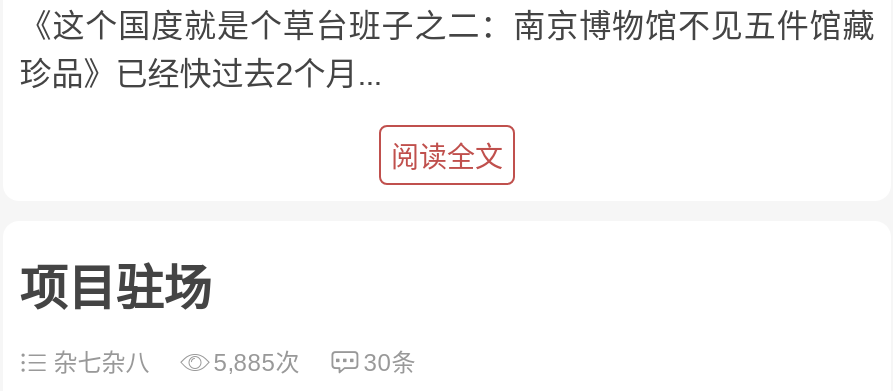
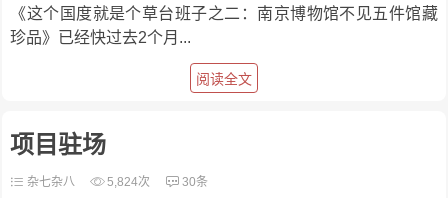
[213,349,299,377] 5,885次 -> [107,175,150,189] 5,824次

